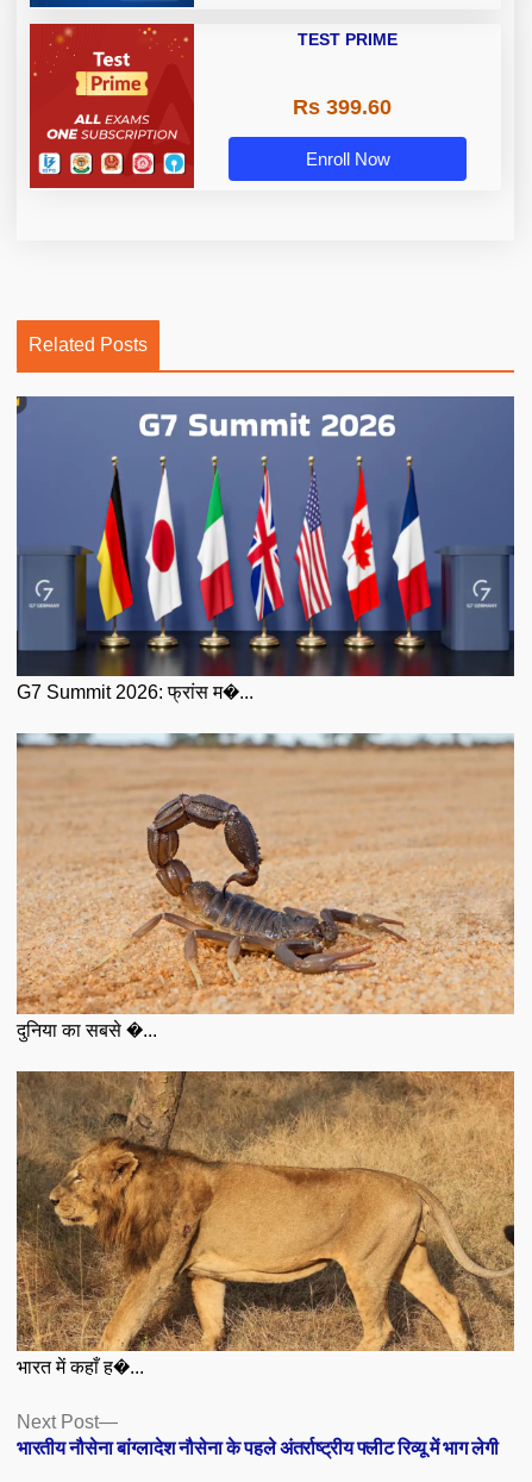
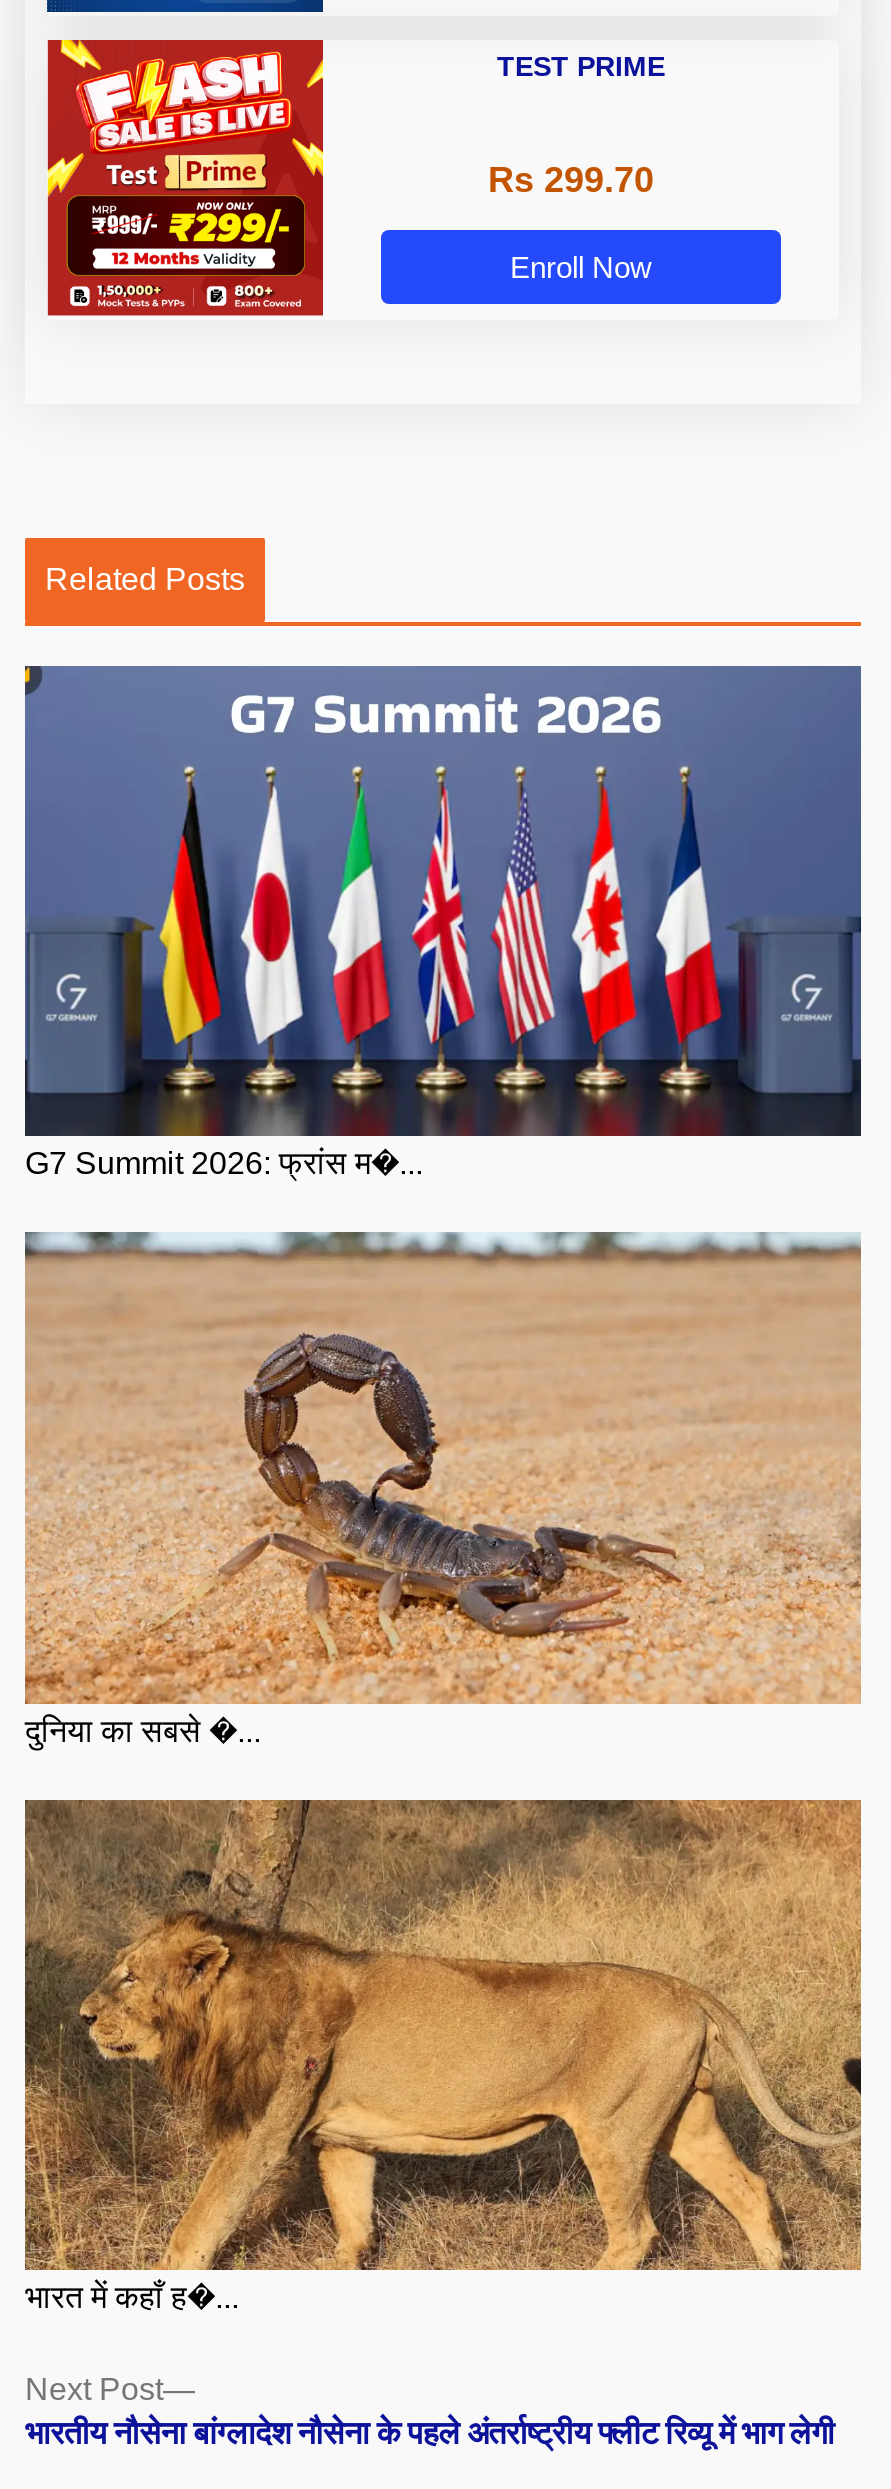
[29,23,195,183] [image] -> [45,38,325,310] [image]
[292,95,391,118] Rs 399.60 -> [488,159,654,199] Rs 299.70

